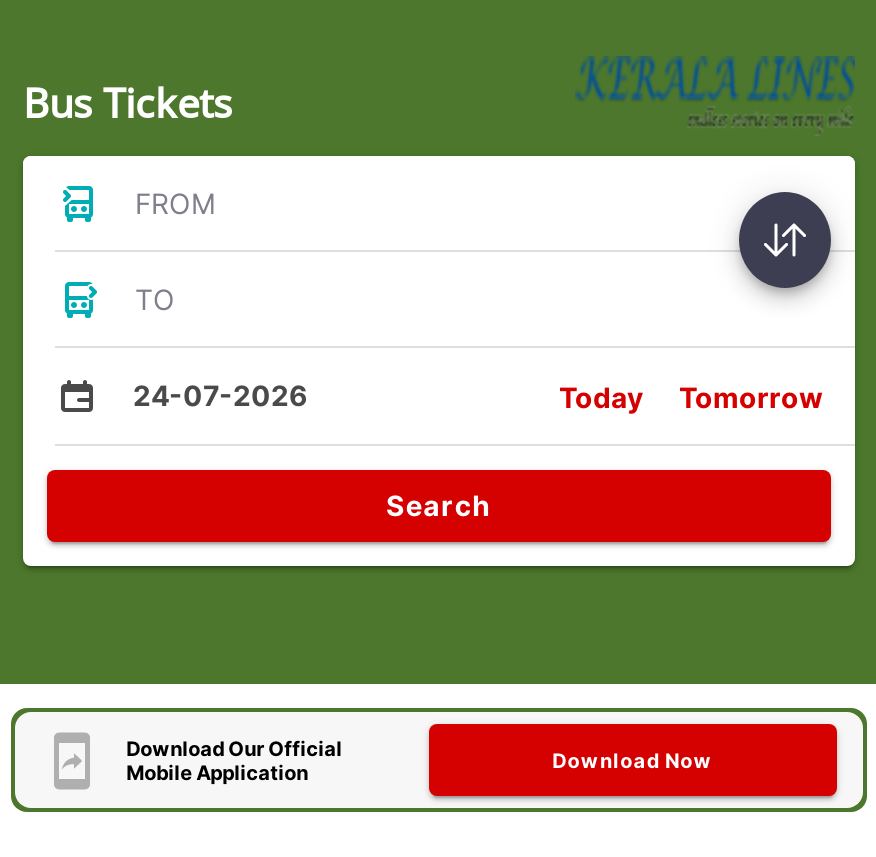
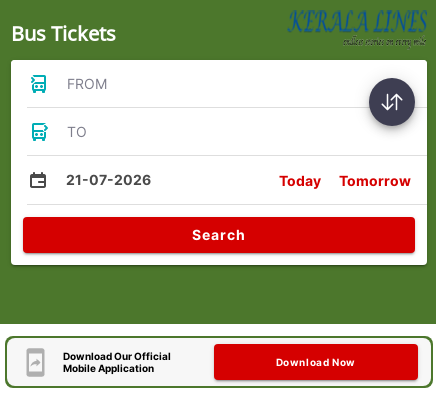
[133,378,307,412] 24-07-2026 -> [66,171,151,188] 21-07-2026

